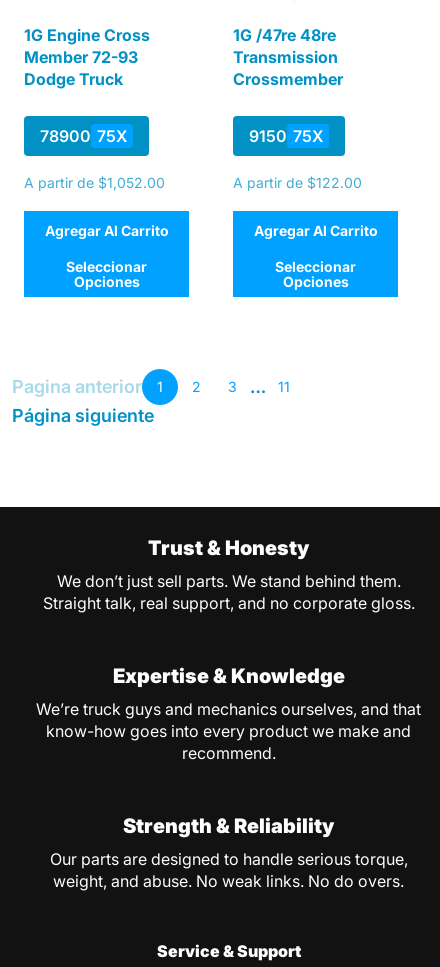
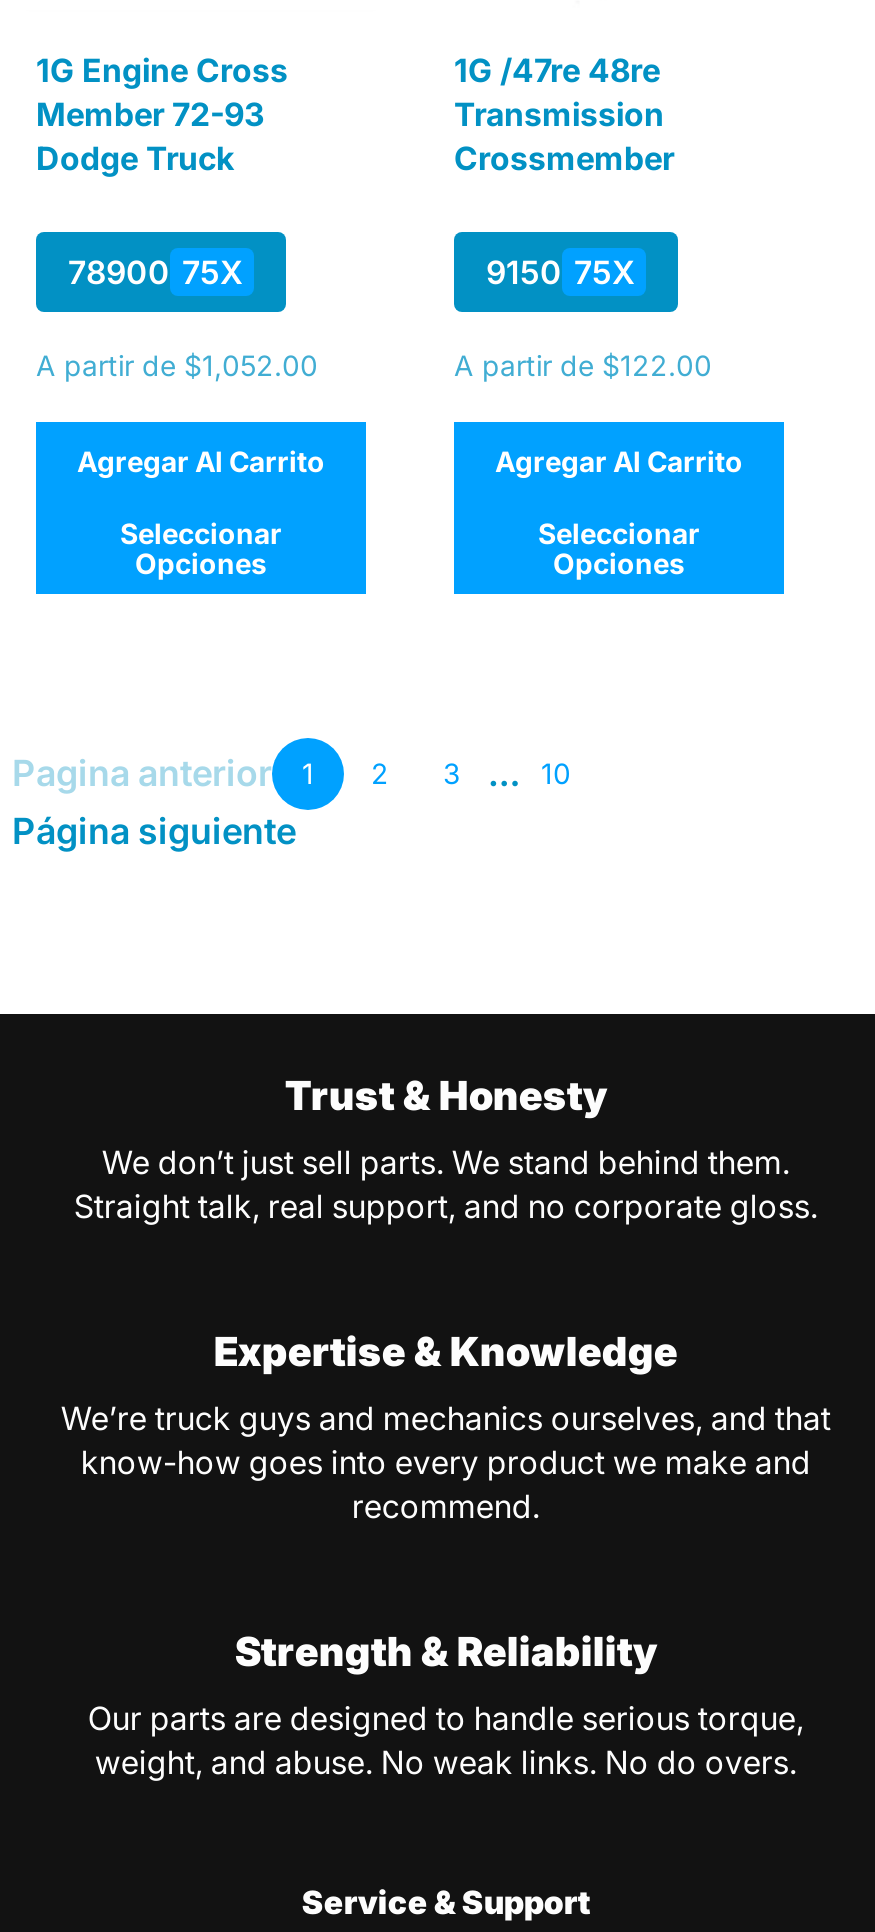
[278,378,290,395] 11 -> [541,757,571,791] 10

